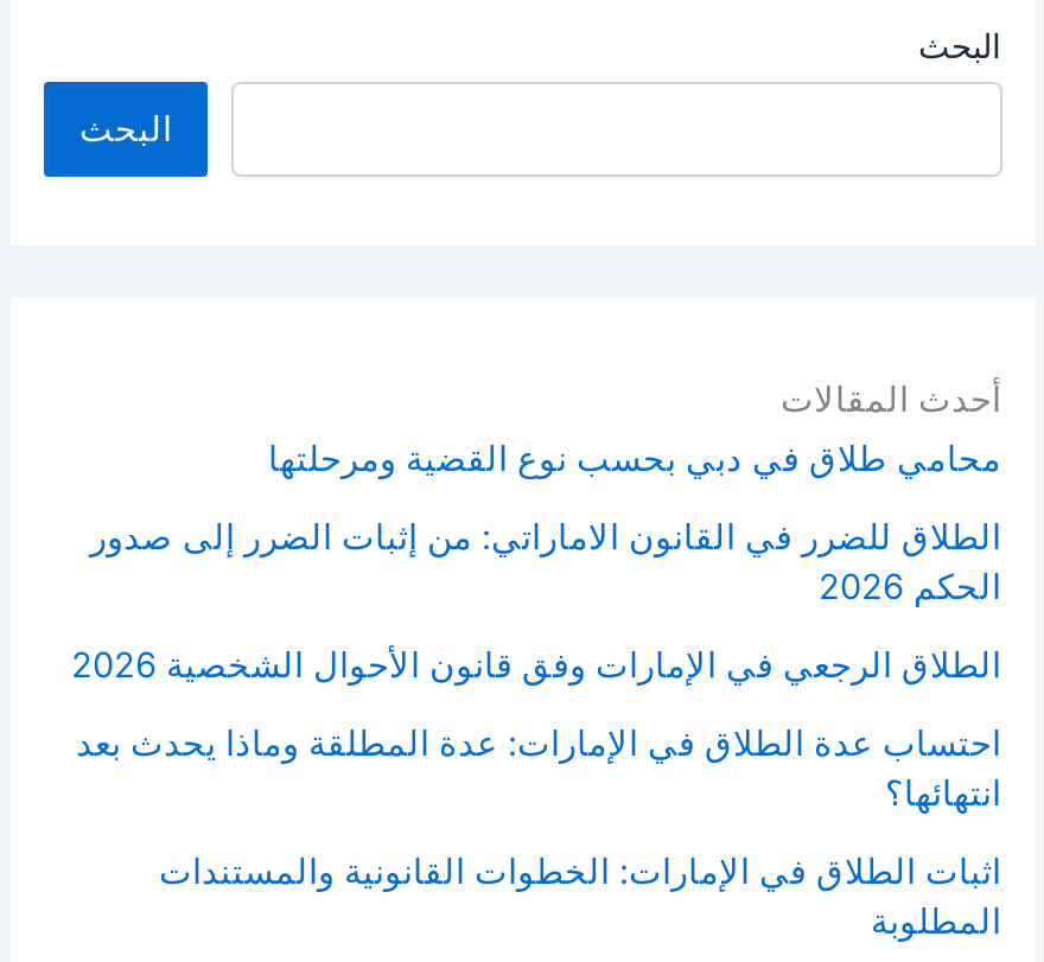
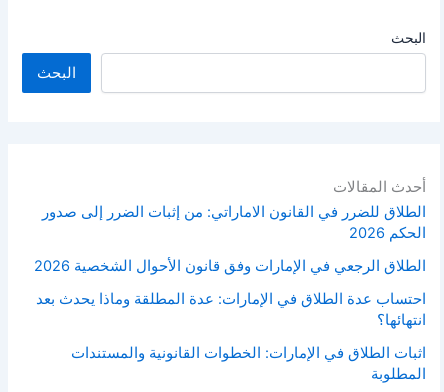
[268,438,1001,481] محامي طلاق في دبي بحسب نوع القضية ومرحلتها -> none

